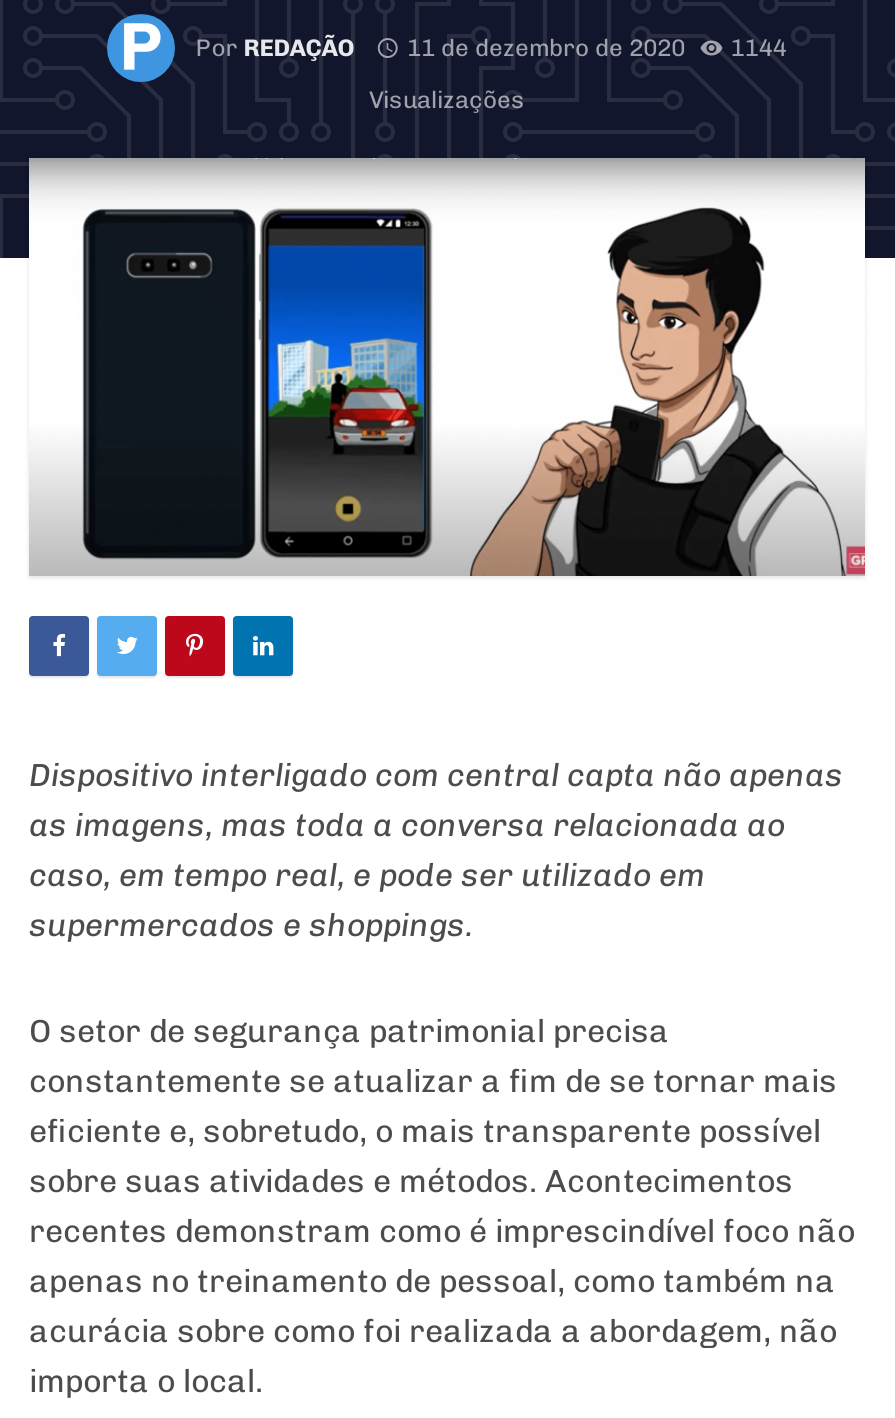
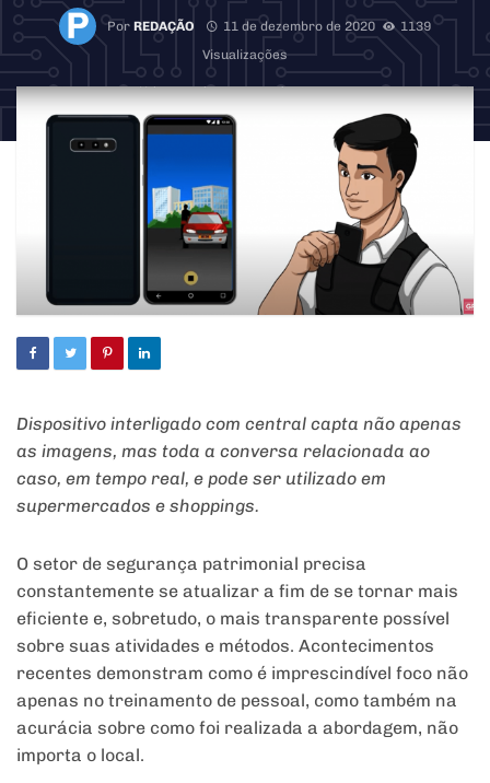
[195,33,787,61] Por REDAÇÃO 11 de dezembro de 2020 1144 -> [107,18,431,33] Por REDAÇÃO 11 de dezembro de 2020 1139

